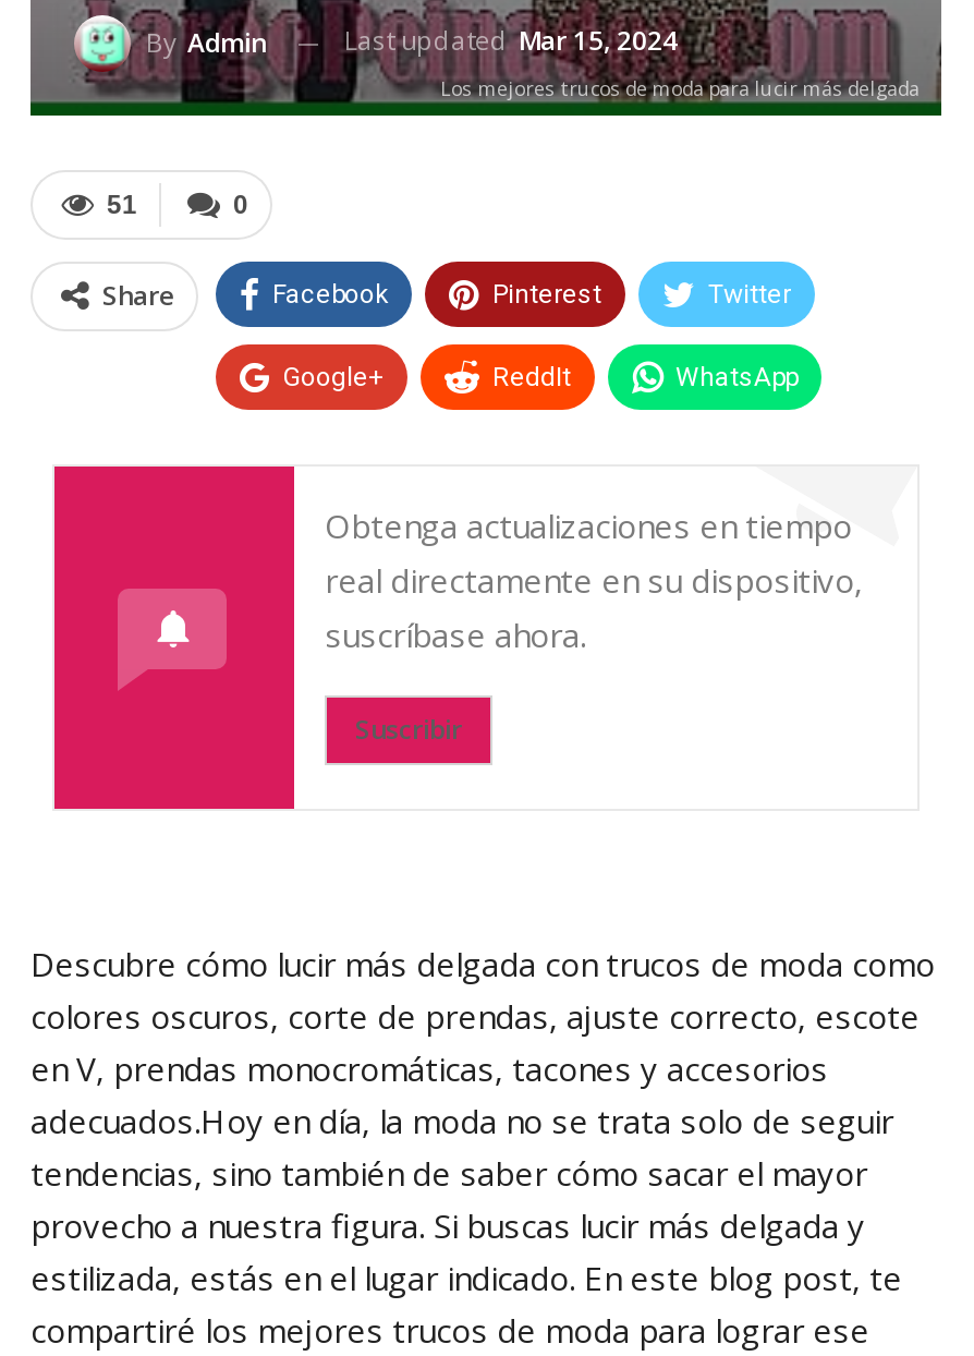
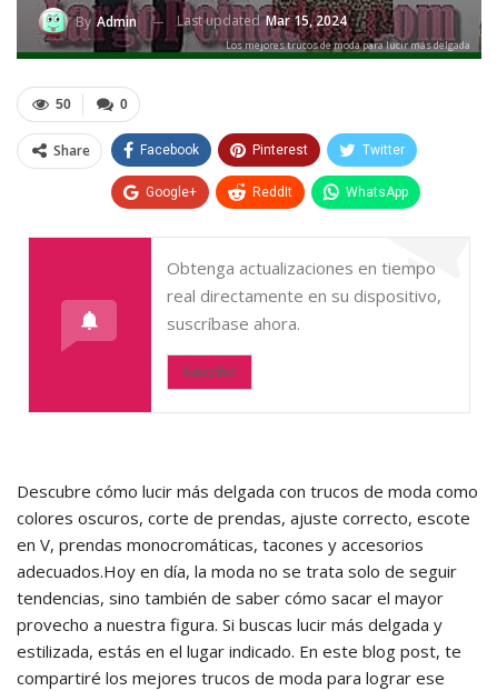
[107,190,137,220] 51 -> [56,97,71,112] 50

